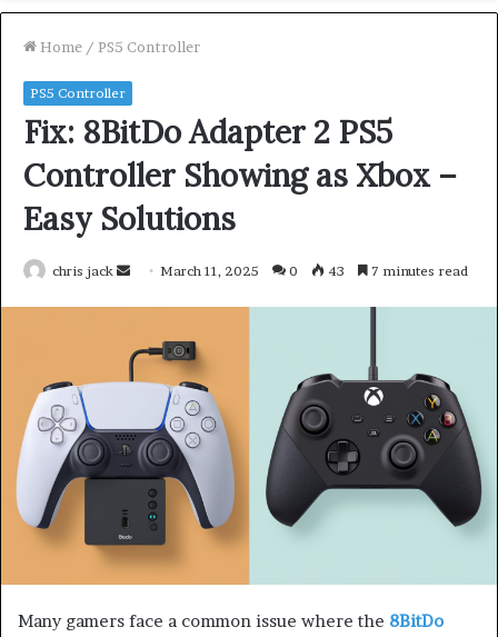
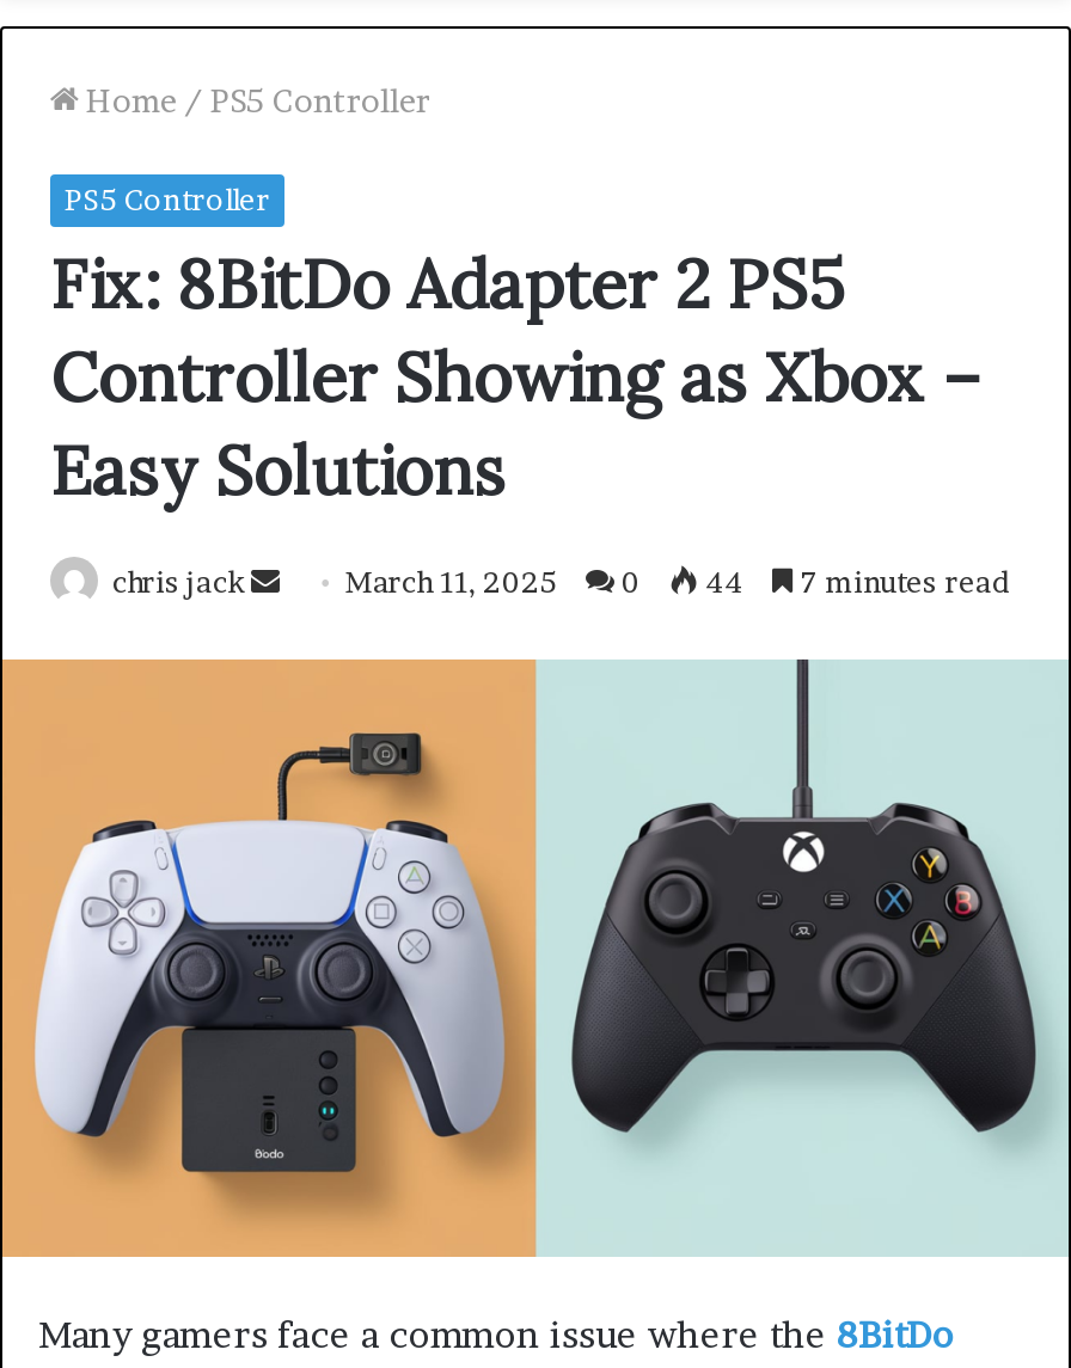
[325,262,345,279] 43 -> [698,564,743,600] 44

